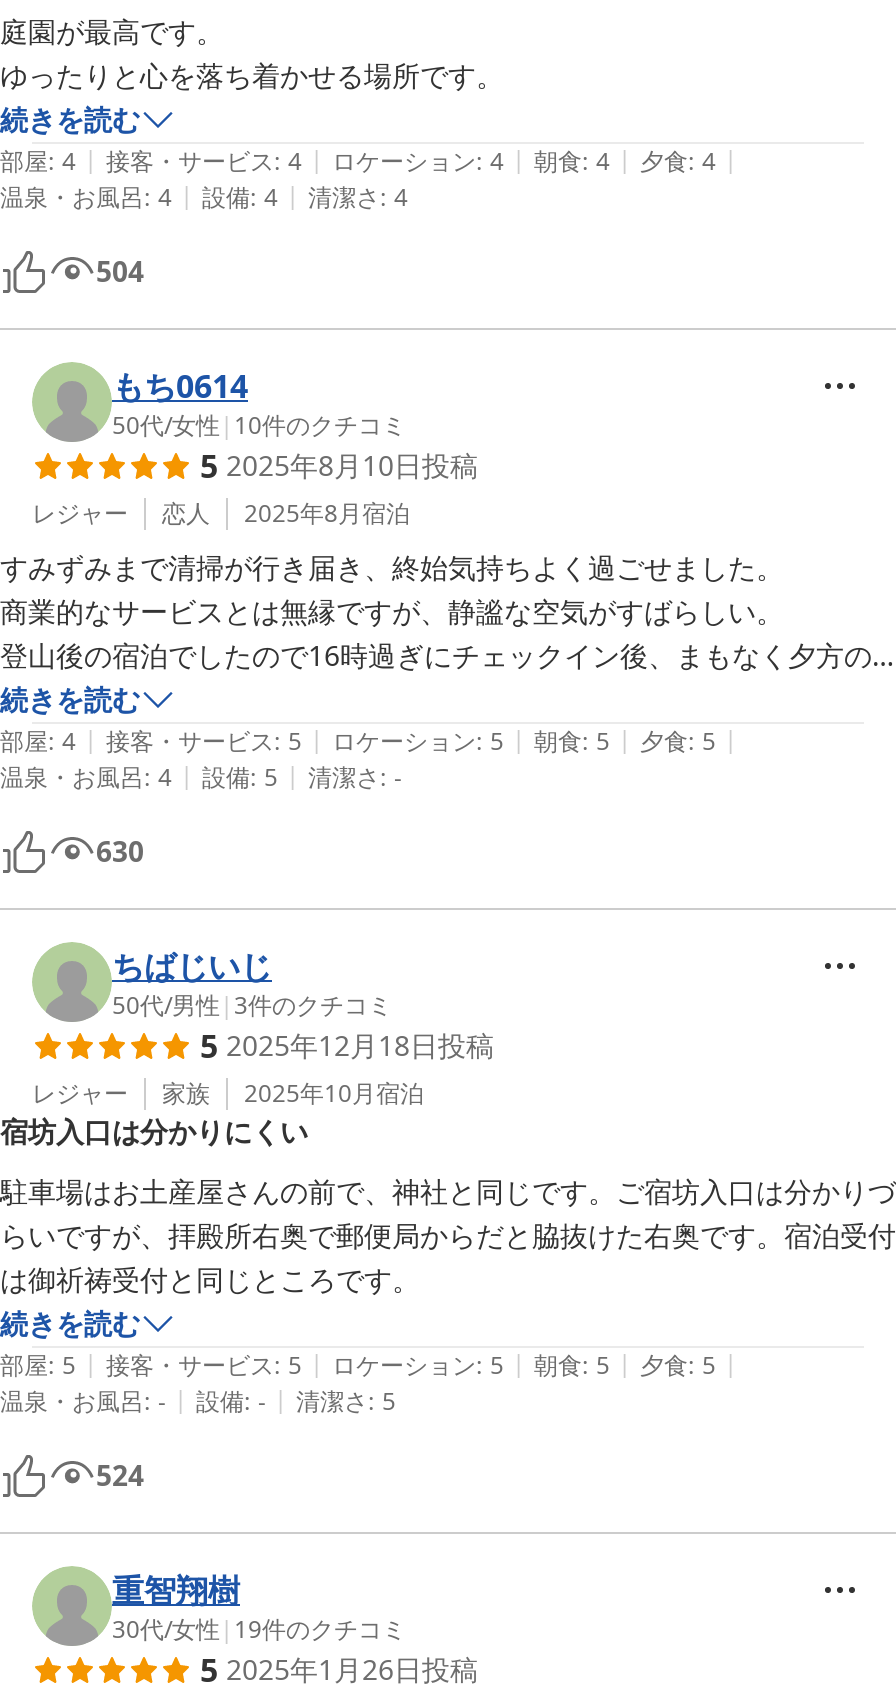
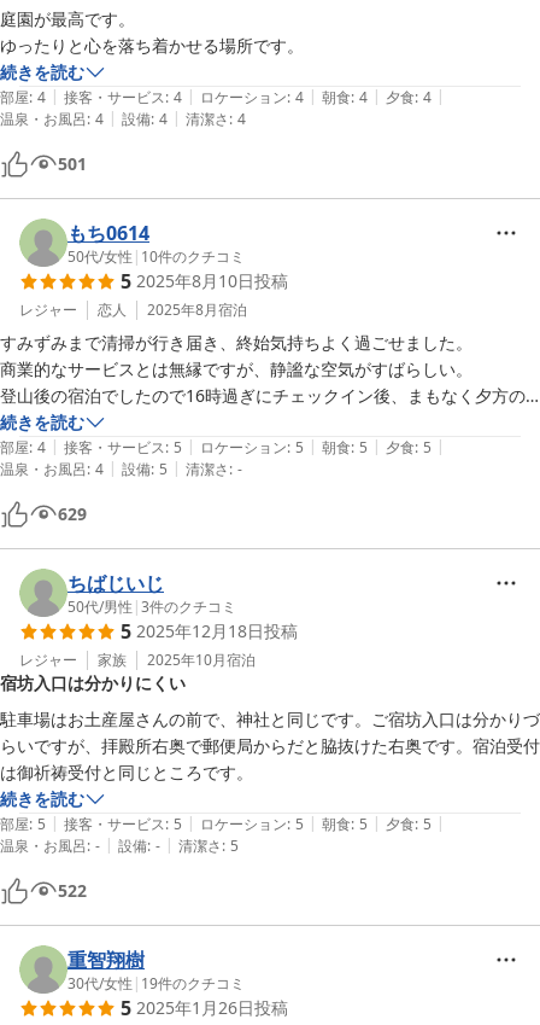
[96,252,144,290] 504 -> [58,152,87,175] 501
[96,832,144,870] 630 -> [58,502,87,525] 629
[96,1456,144,1494] 524 -> [58,879,87,902] 522

